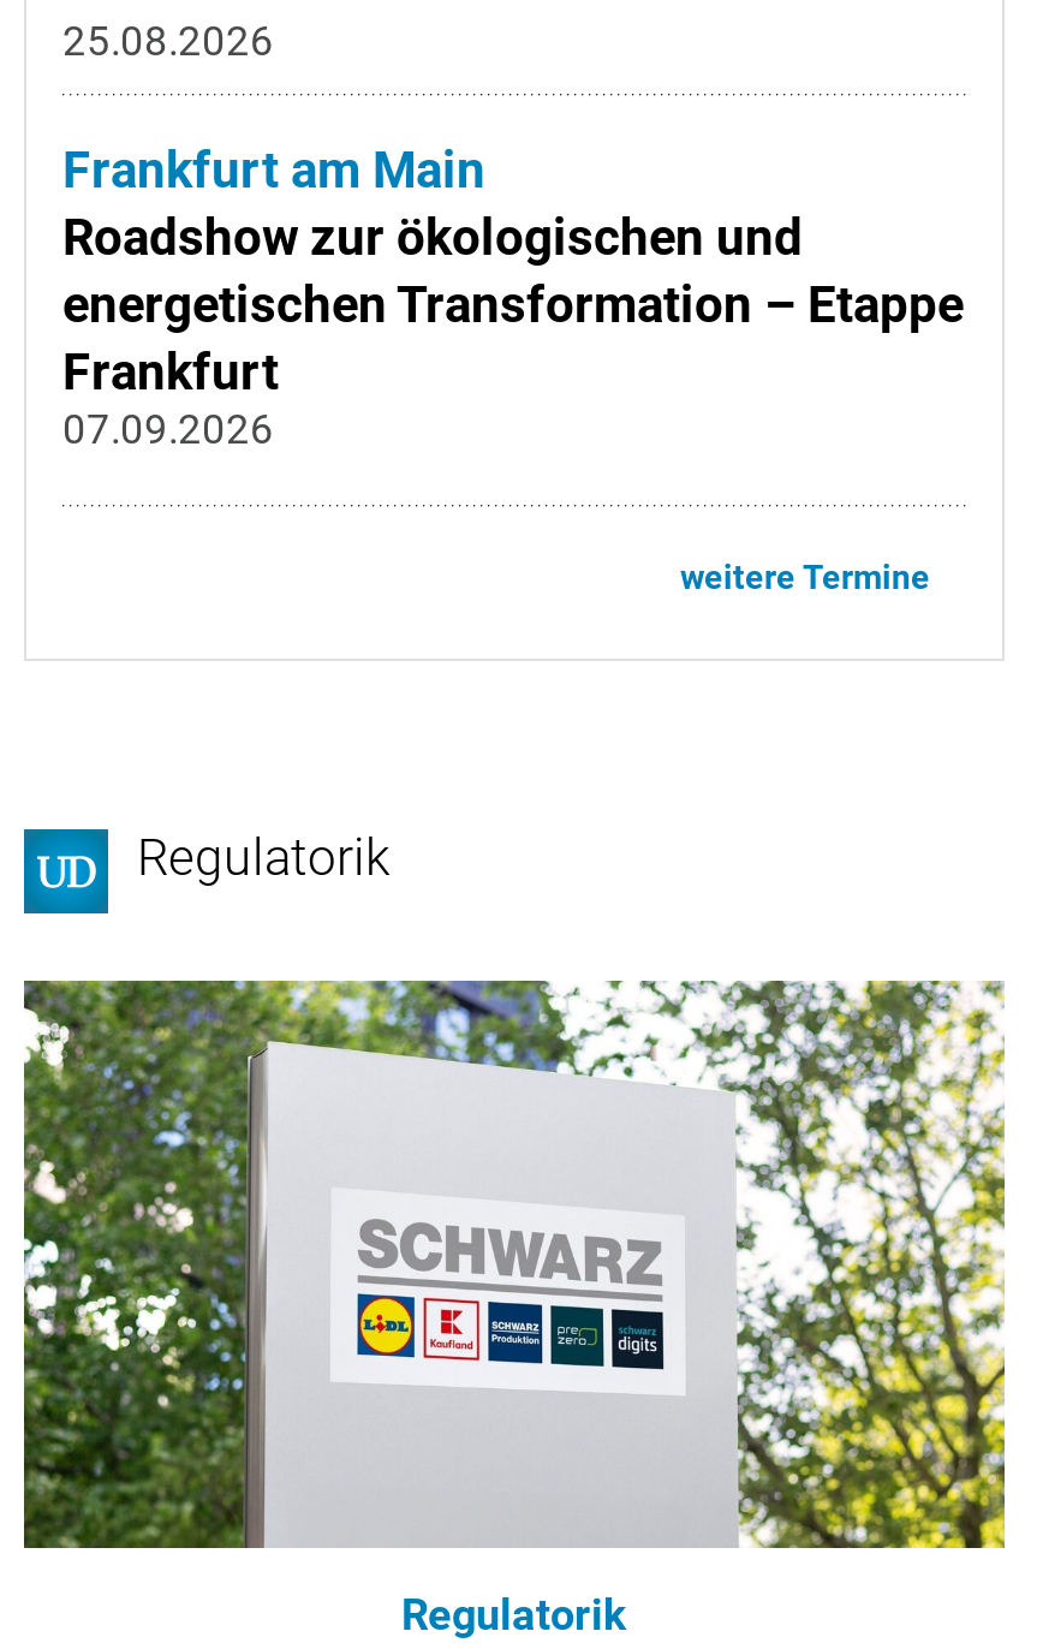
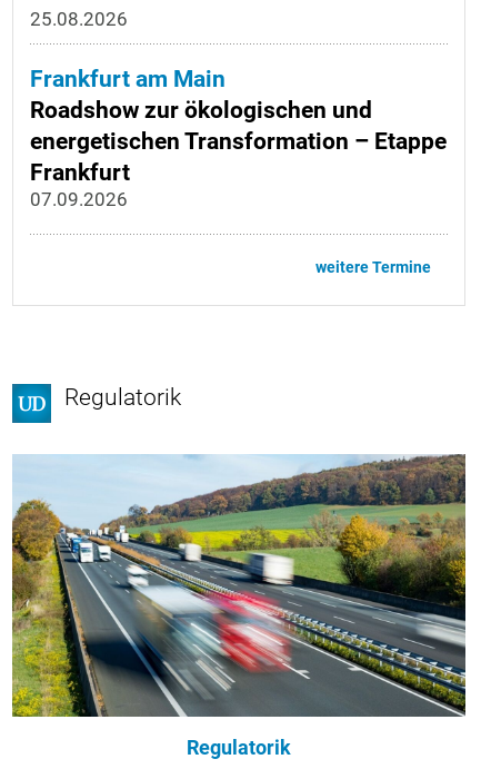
[22,978,1007,1550] [image] -> [11,454,467,718] [image]

